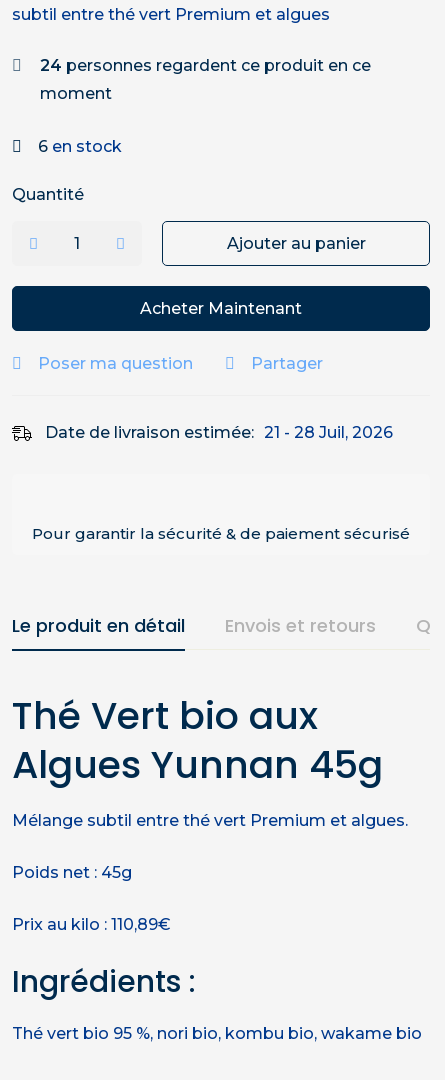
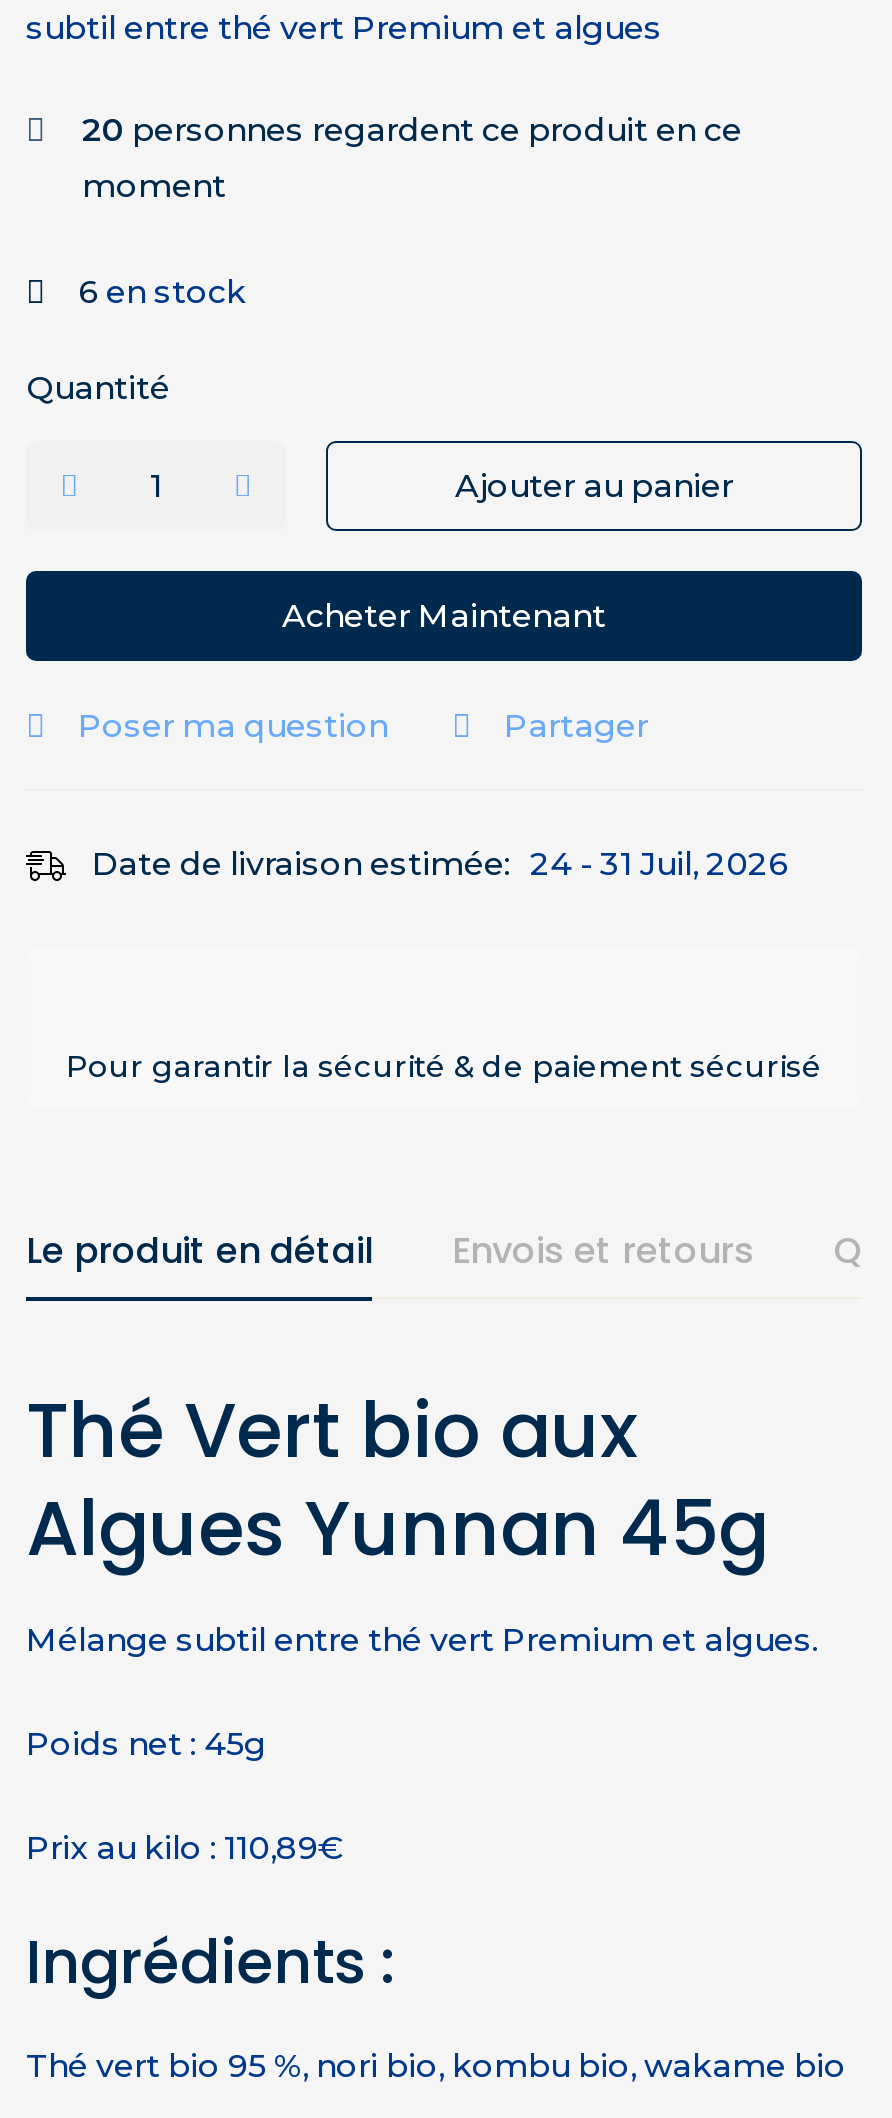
[40,56,371,75] 24 personnes regardent ce produit en ce -> [82,111,742,149] 20 personnes regardent ce produit en ce
[45,423,393,442] Date de livraison estimée: 21 - 28 Juil, 2026 -> [92,845,788,883] Date de livraison estimée: 24 - 31 Juil, 2026

